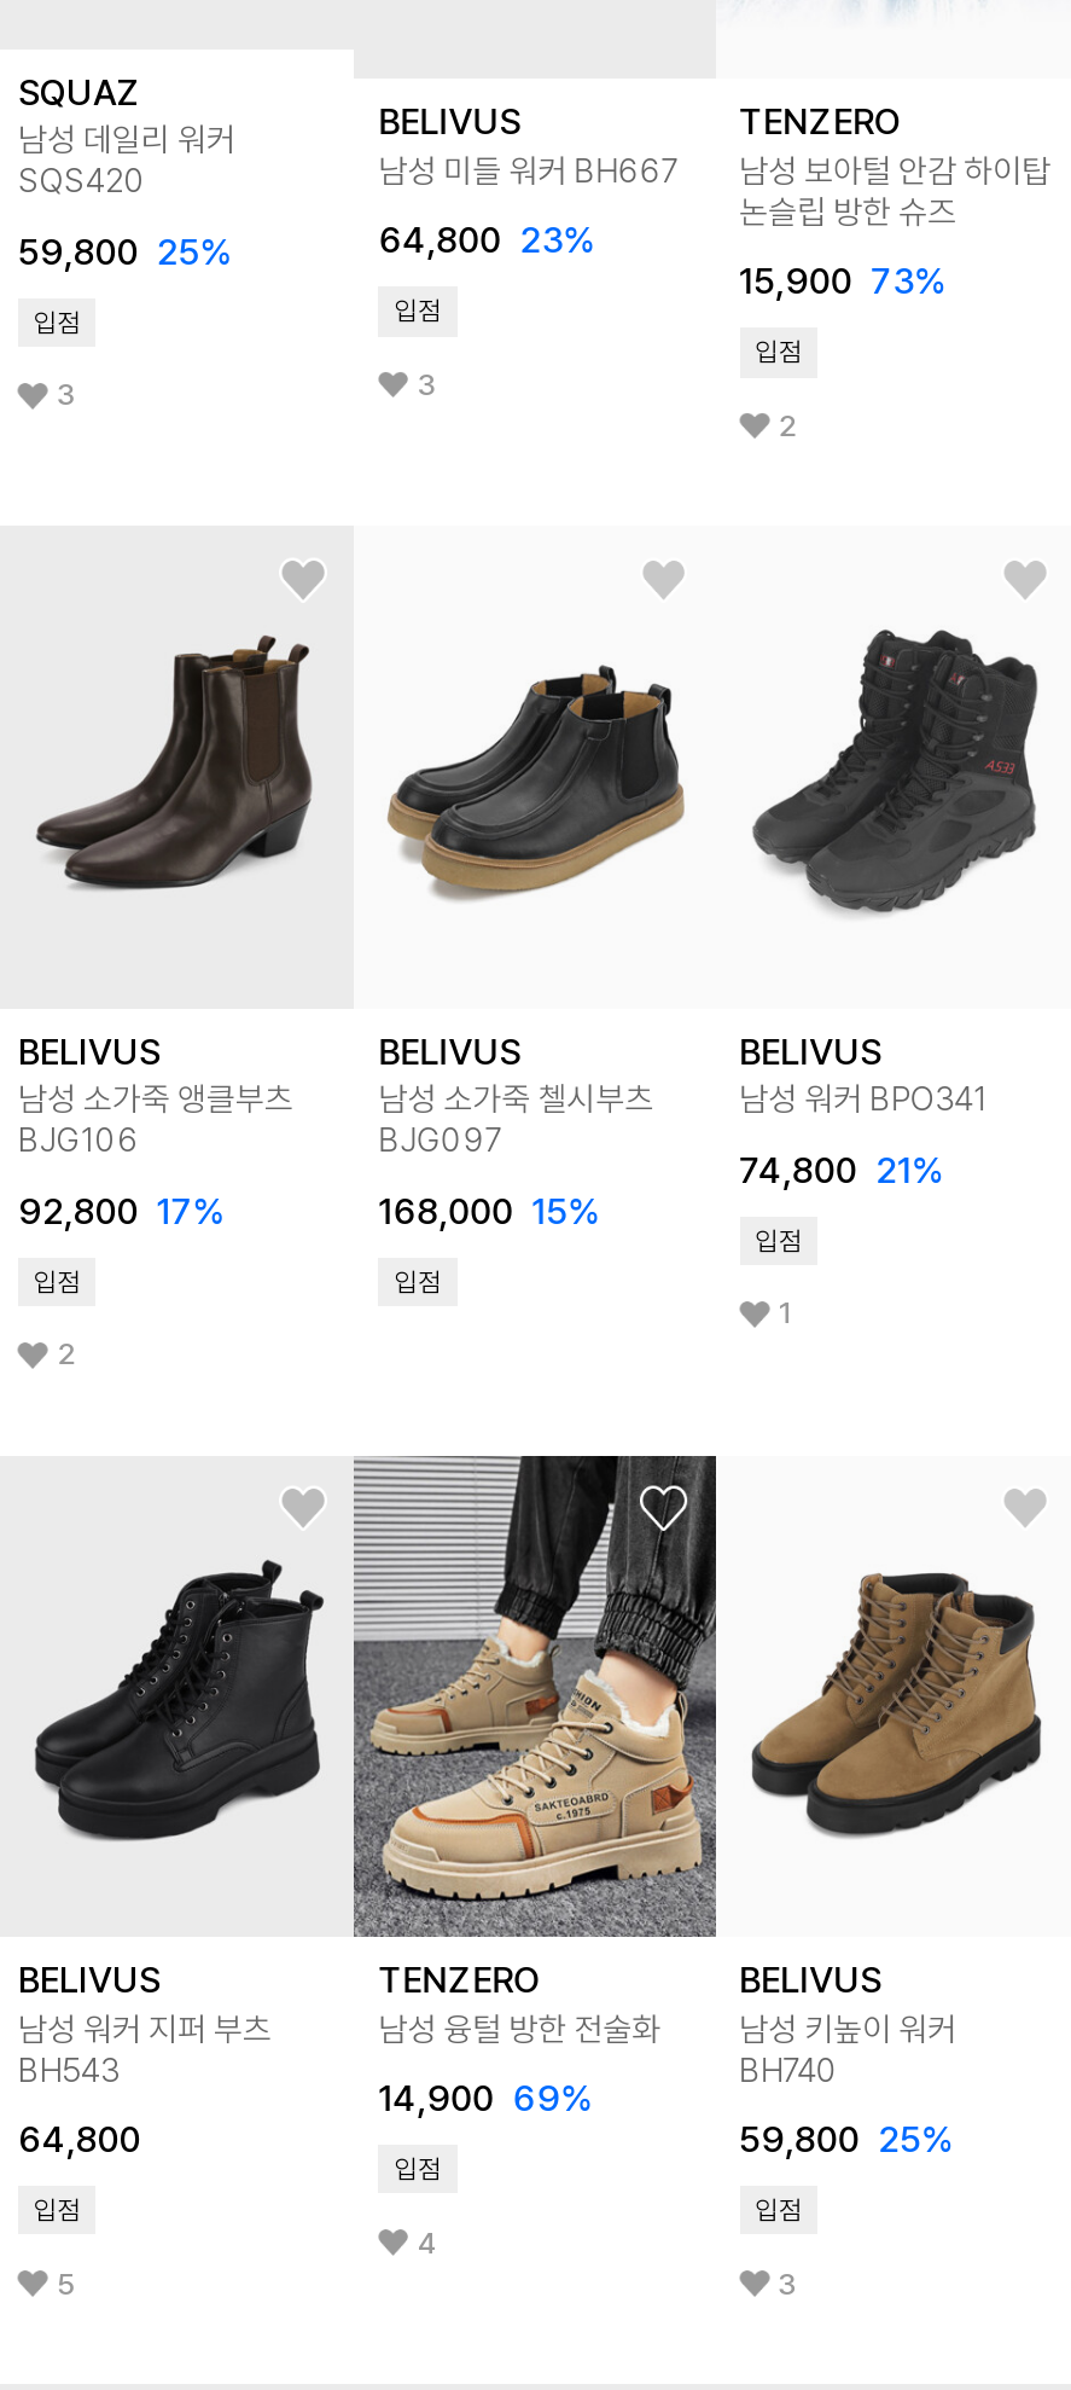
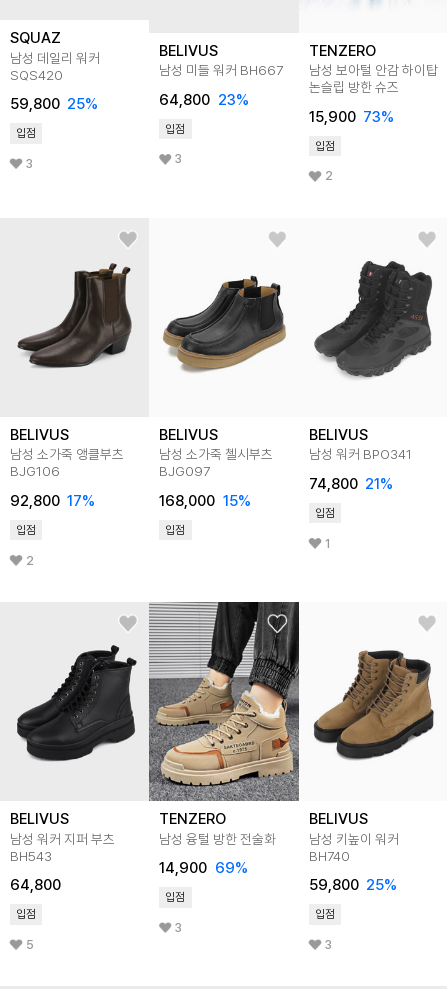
[418,2224,440,2260] 4 -> [175,920,182,935] 3

